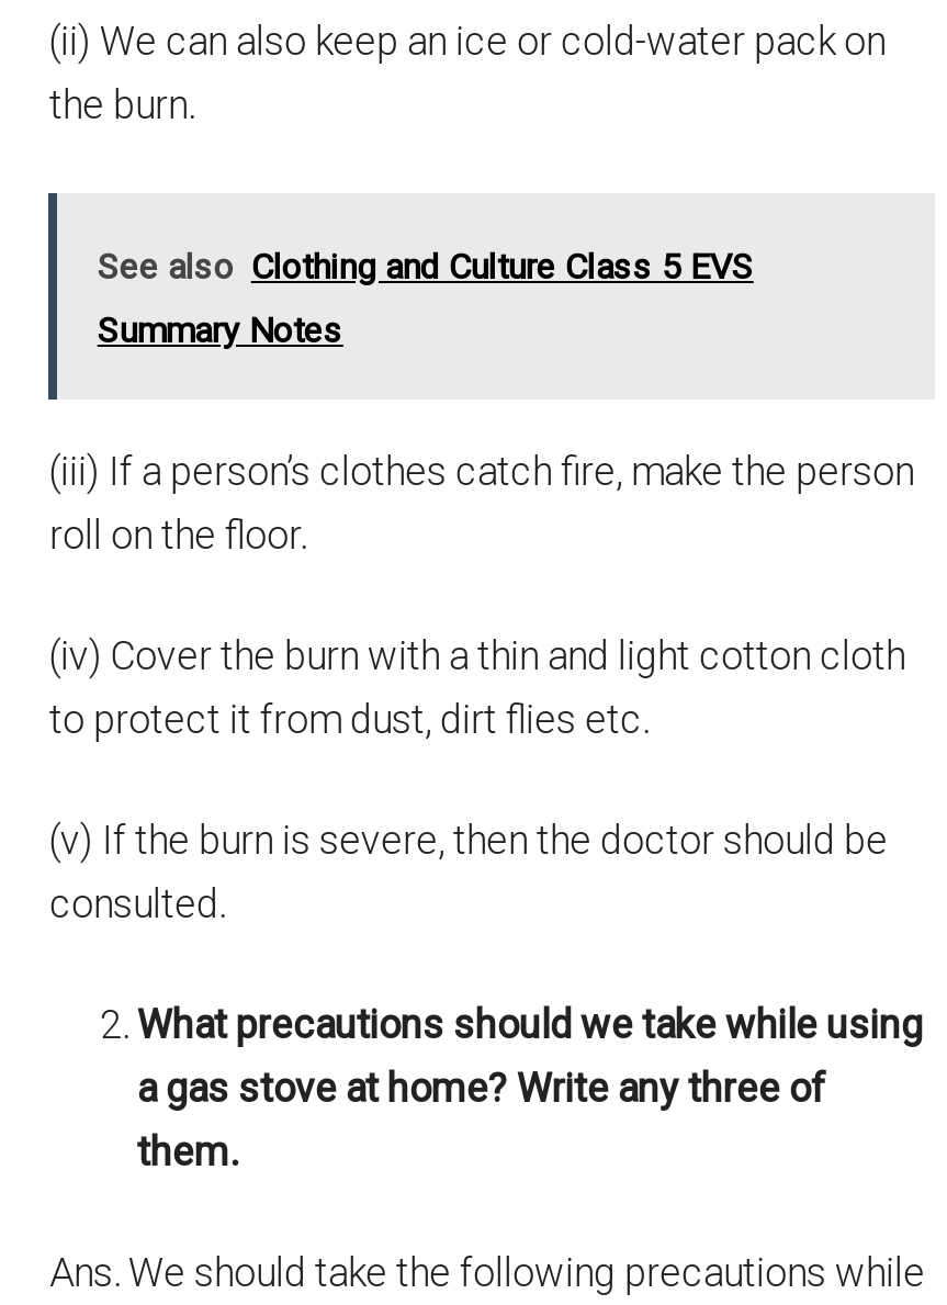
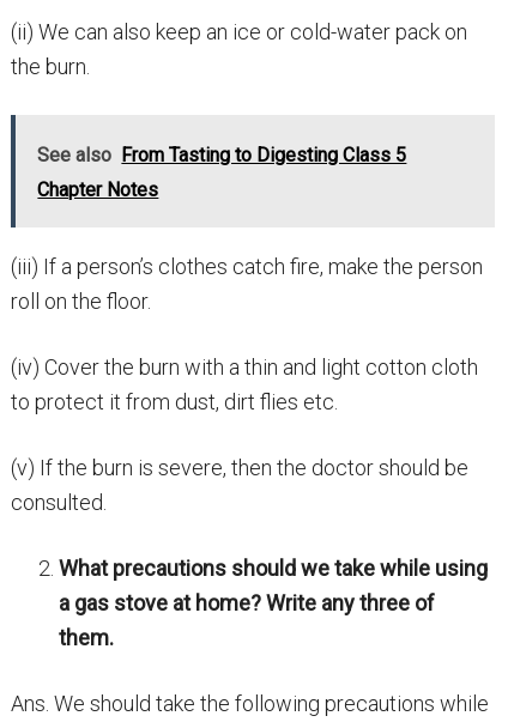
[97,246,754,288] See also Clothing and Culture Class 5 EVS -> [38,144,407,166] See also From Tasting to Digesting Class 5
[97,310,343,351] Summary Notes -> [38,178,159,201] Chapter Notes

